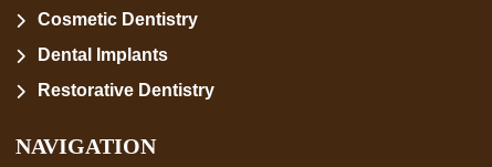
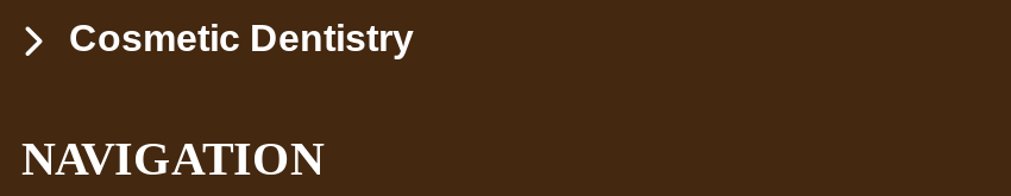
[38,46,214,100] Dental Implants | Restorative Dentistry -> none

